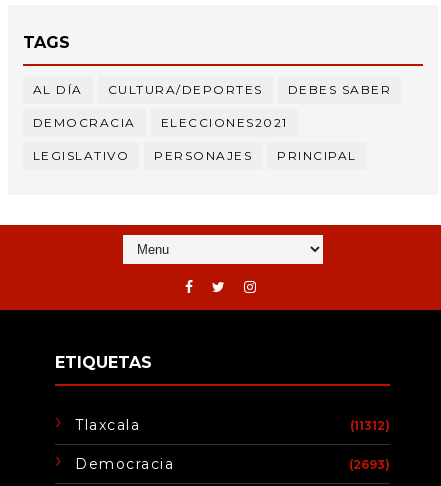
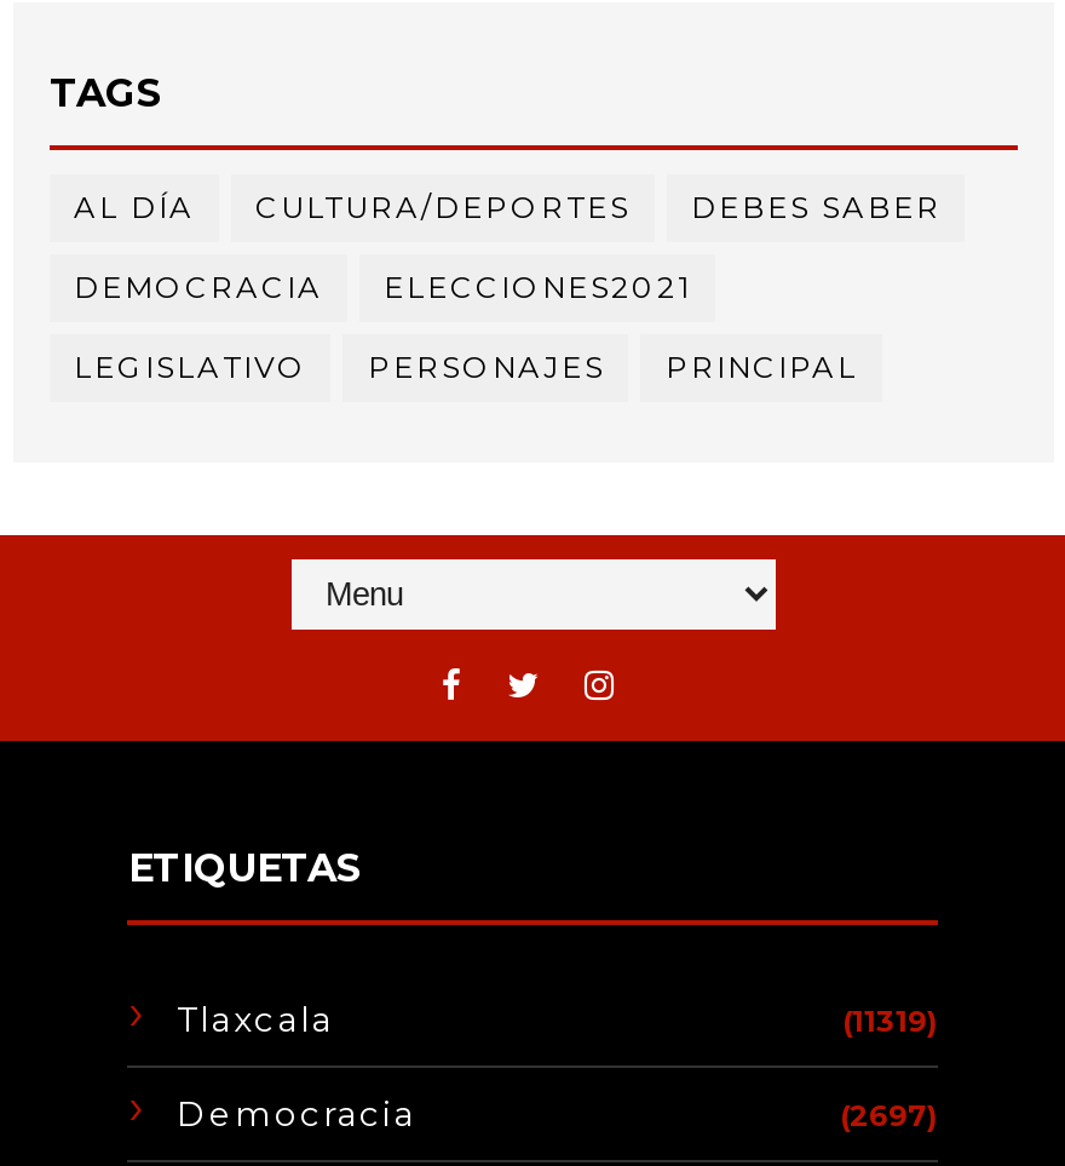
[350,418,390,433] (11312) -> [842,1003,939,1039] (11319)
[349,457,390,472] (2693) -> [840,1097,939,1134] (2697)

